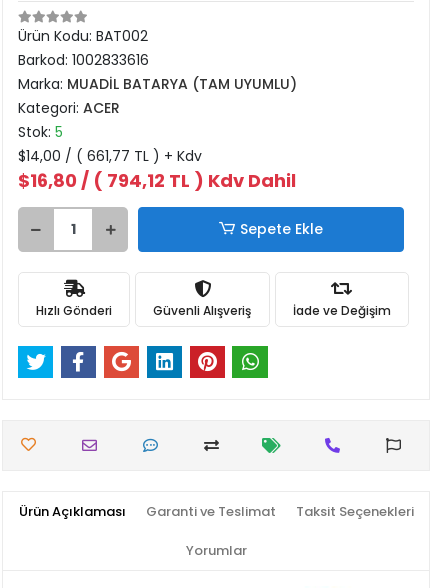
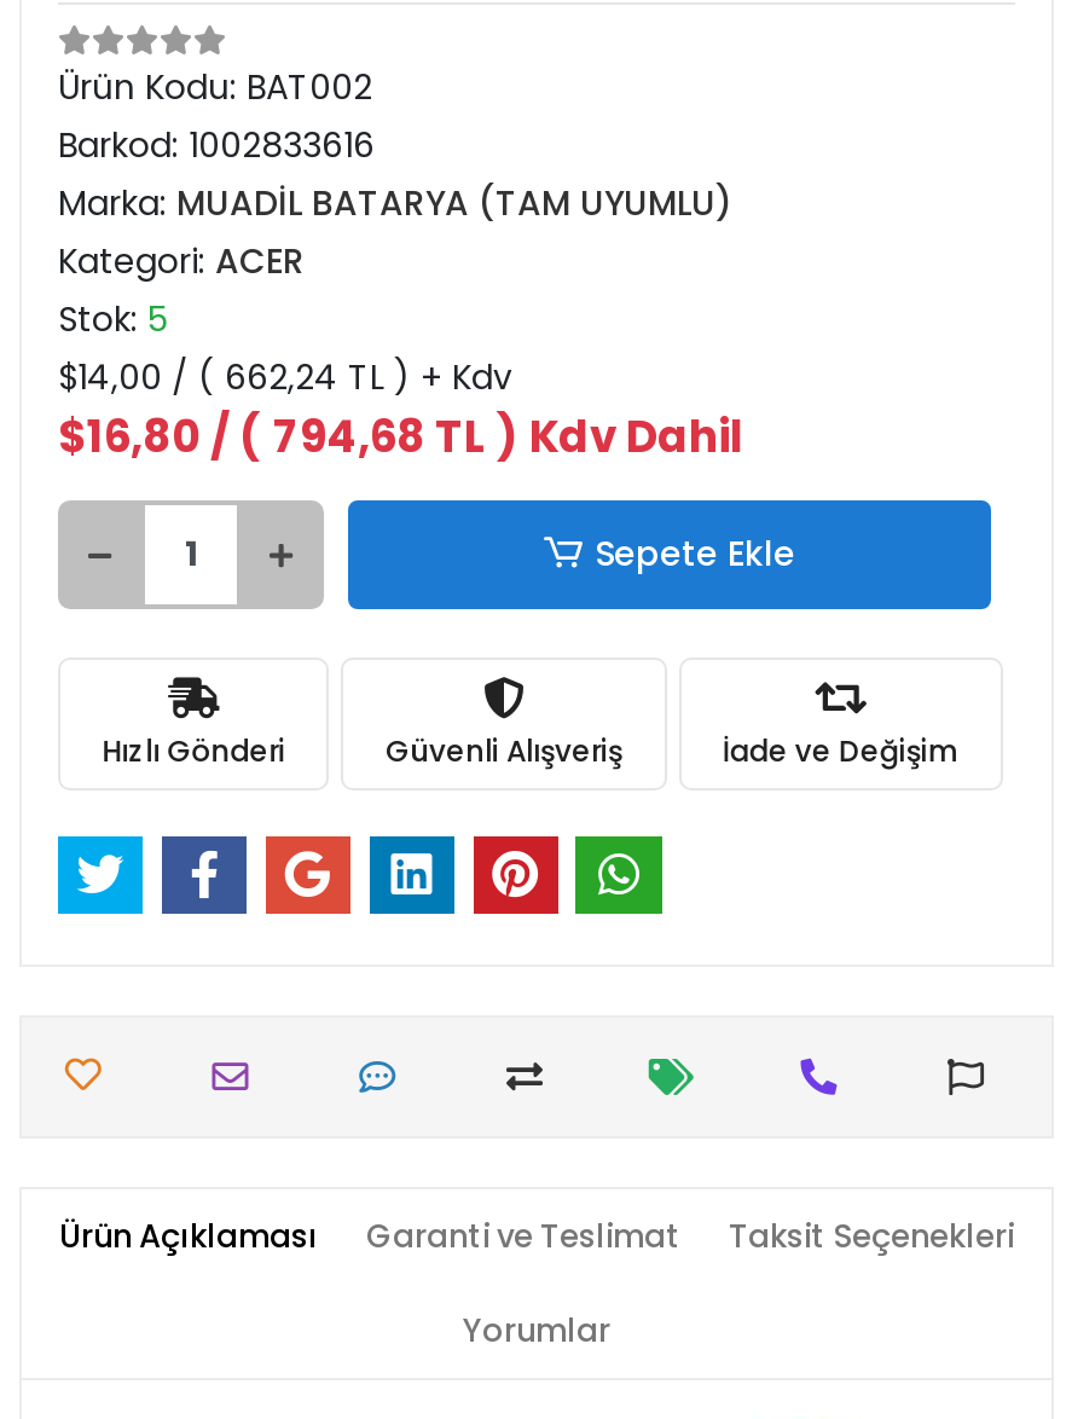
[18,146,202,166] $14,00 / ( 661,77 TL ) + Kdv -> [58,353,512,401] $14,00 / ( 662,24 TL ) + Kdv
[18,168,296,193] $16,80 / ( 794,12 TL ) Kdv Dahil -> [58,406,742,467] $16,80 / ( 794,68 TL ) Kdv Dahil

